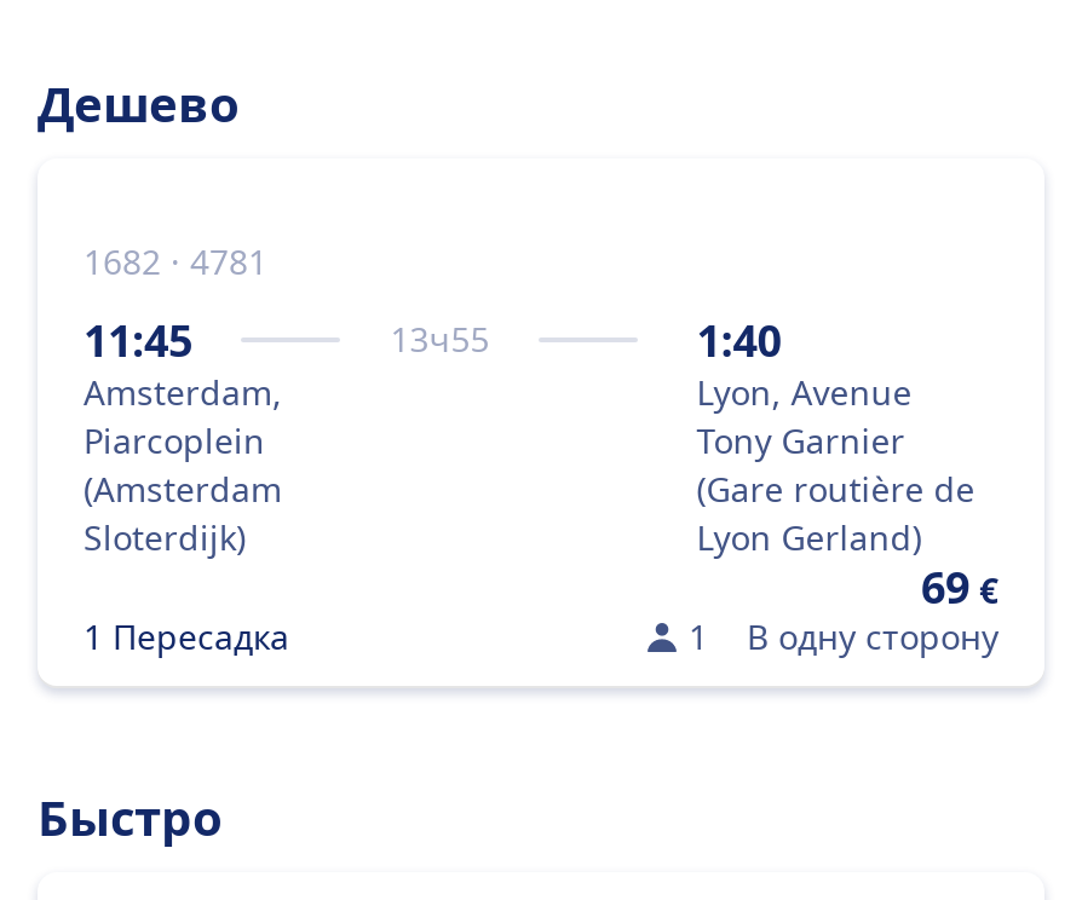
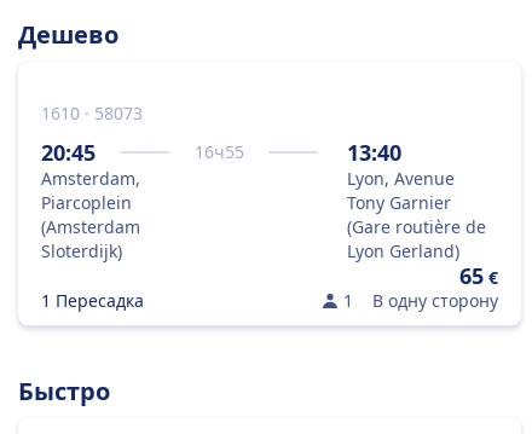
[84,238,267,284] 1682 · 4781 -> [41,102,143,125] 1610 · 58073
[84,311,192,369] 11:45 -> [41,138,96,167] 20:45
[390,316,489,362] 13ч55 -> [194,140,244,163] 16ч55
[697,311,781,369] 1:40 -> [347,138,402,167] 13:40
[921,558,998,616] 69 € -> [459,261,498,290] 65 €

